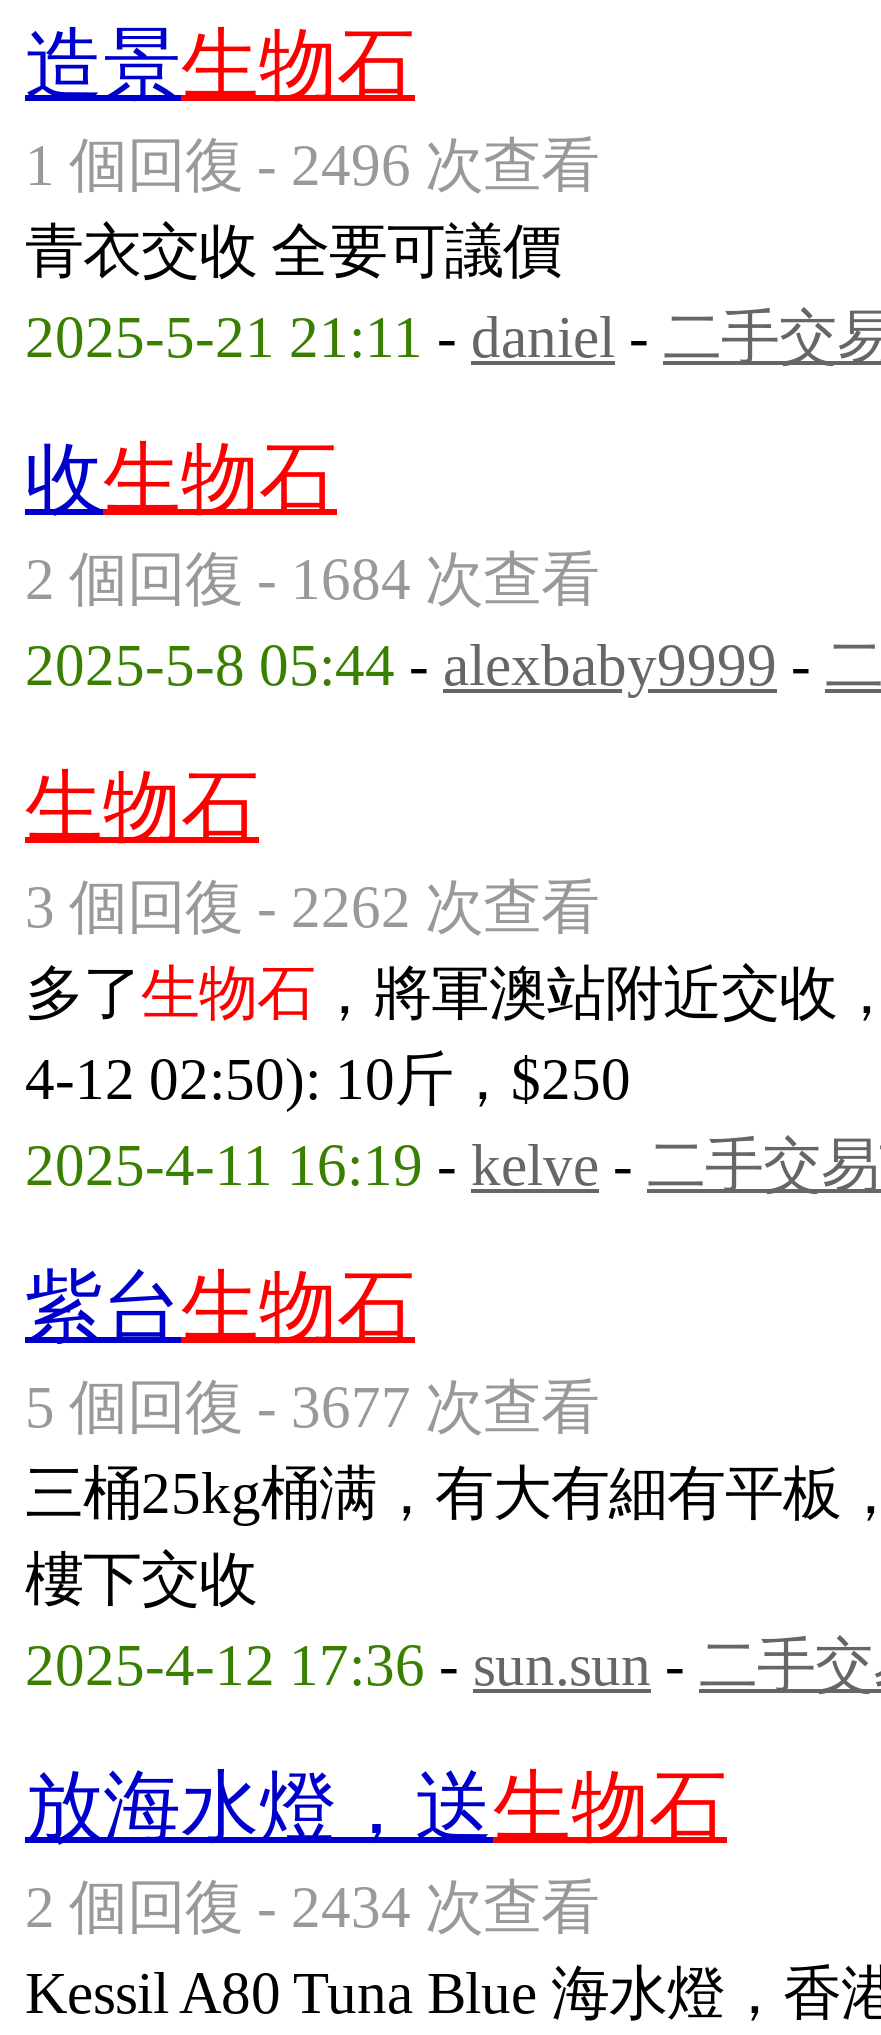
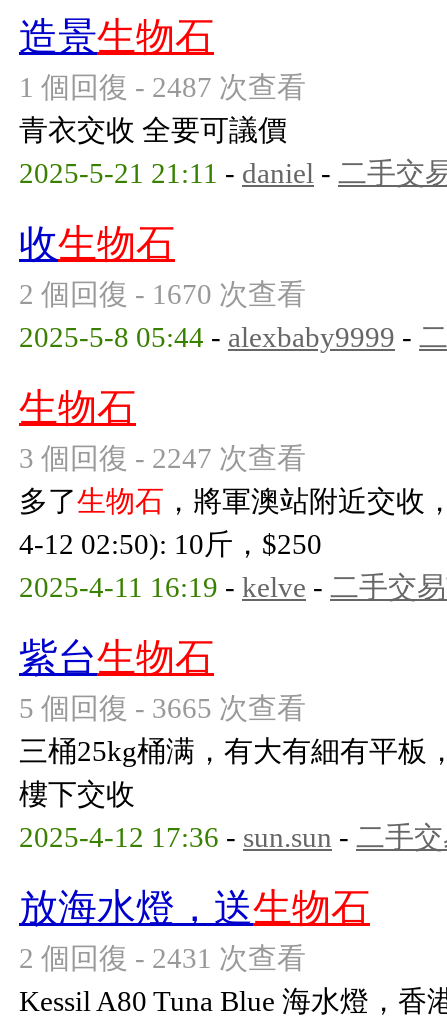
[25,133,599,197] 1 個回復 - 2496 次查看 -> [19,71,306,103] 1 個回復 - 2487 次查看
[25,547,599,611] 2 個回復 - 1684 次查看 -> [19,278,306,310] 2 個回復 - 1670 次查看
[25,875,599,939] 3 個回復 - 2262 次查看 -> [19,442,306,474] 3 個回復 - 2247 次查看
[25,1375,599,1439] 5 個回復 - 3677 次查看 -> [19,692,306,724] 5 個回復 - 3665 次查看
[25,1875,599,1939] 2 個回復 - 2434 次查看 -> [19,942,306,974] 2 個回復 - 2431 次查看

